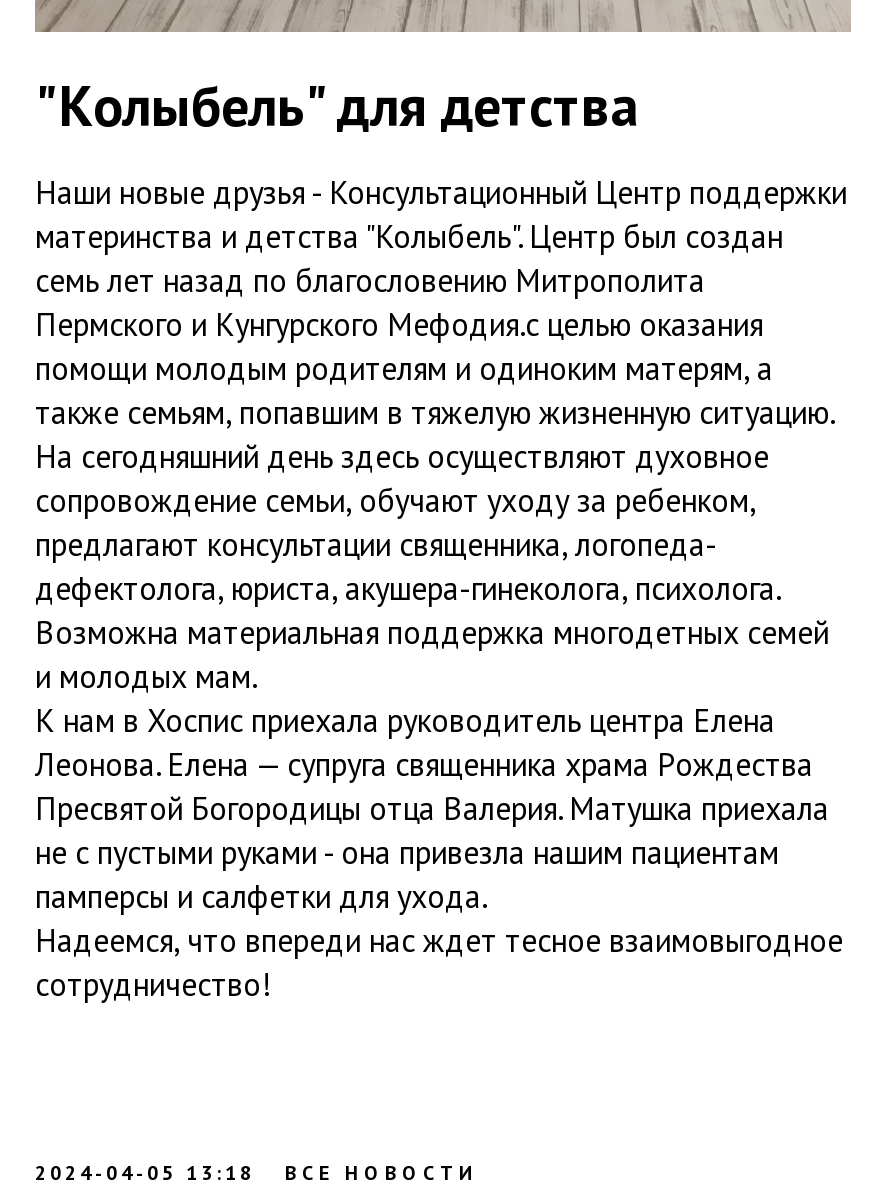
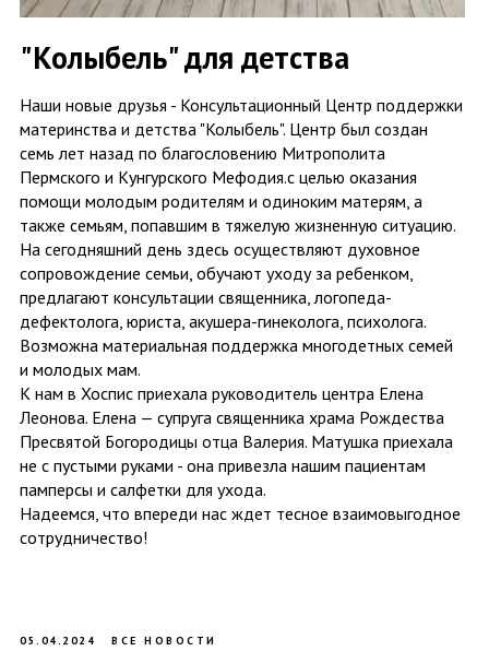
[35,1160,478,1186] 2024-04-05 13:18 ВСЕ НОВОСТИ -> [20,634,217,648] 05.04.2024 ВСЕ НОВОСТИ

